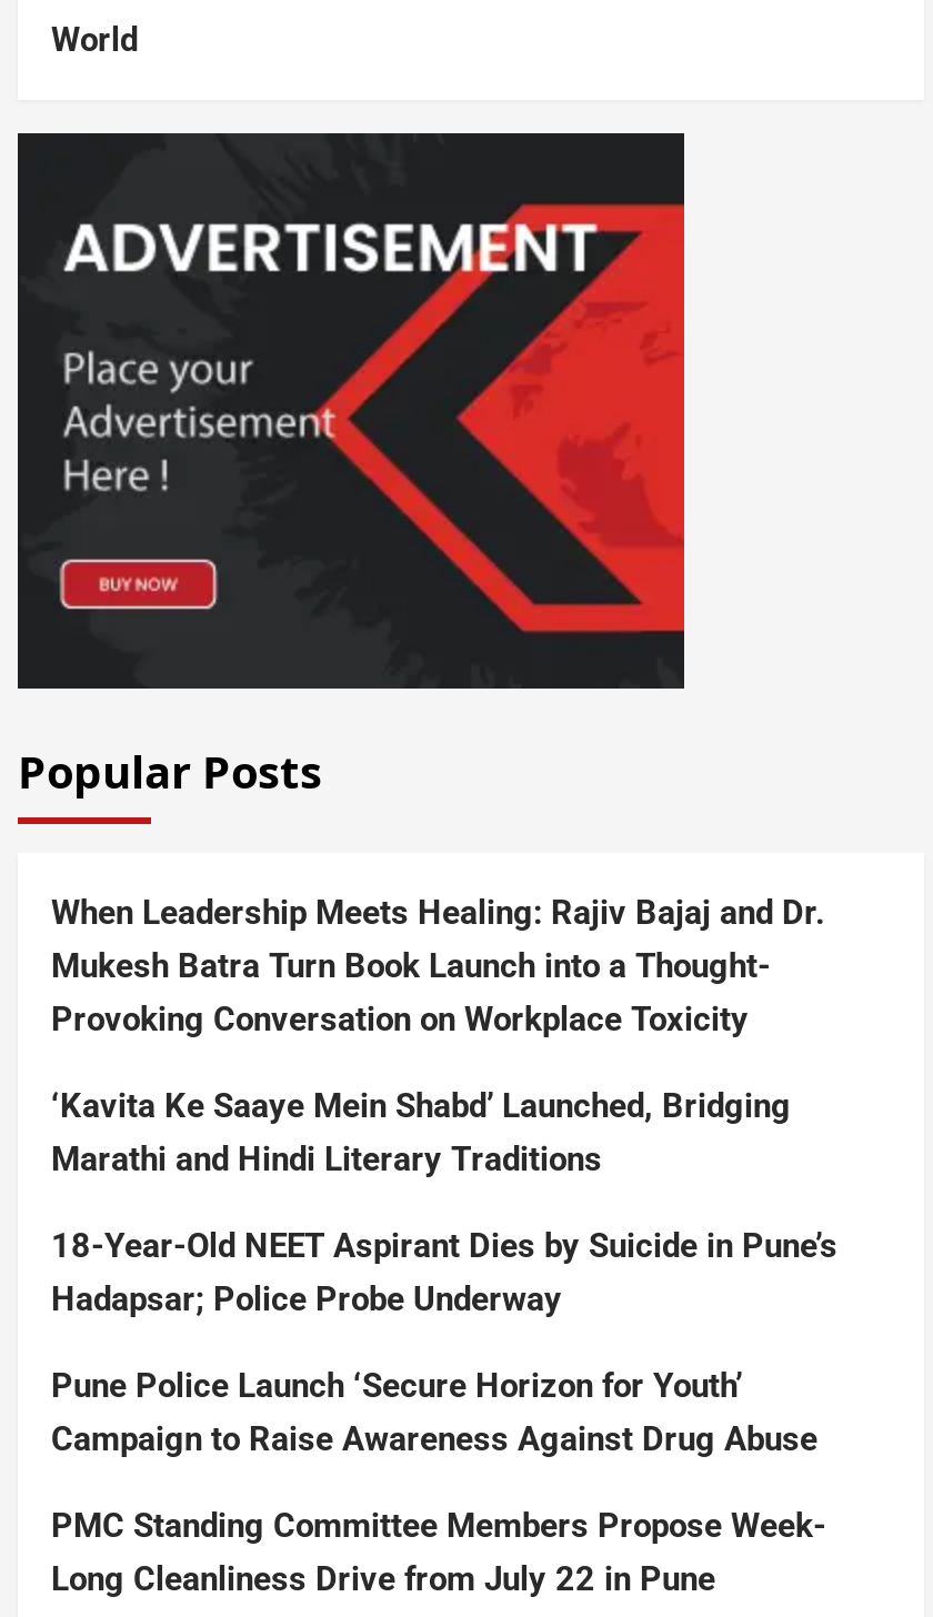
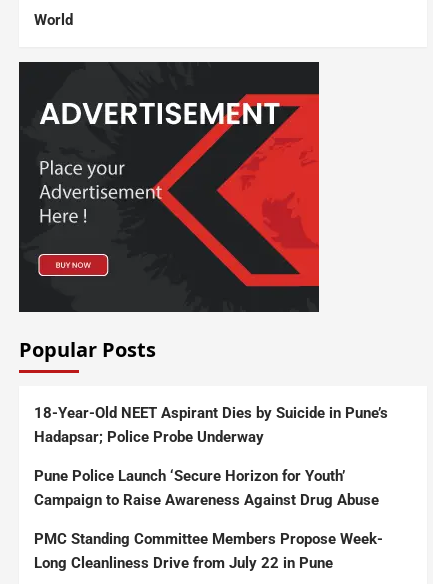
[51,893,824,1179] When Leadership Meets Healing: Rajiv Bajaj and Dr. | Mukesh Batra Turn Book Launch into a Thought- | Provoking Conversation on Workplace Toxicity | ‘Kavita Ke Saaye Mein Shabd’ Launched, Bridging | Marathi and Hindi Literary Traditions -> none

